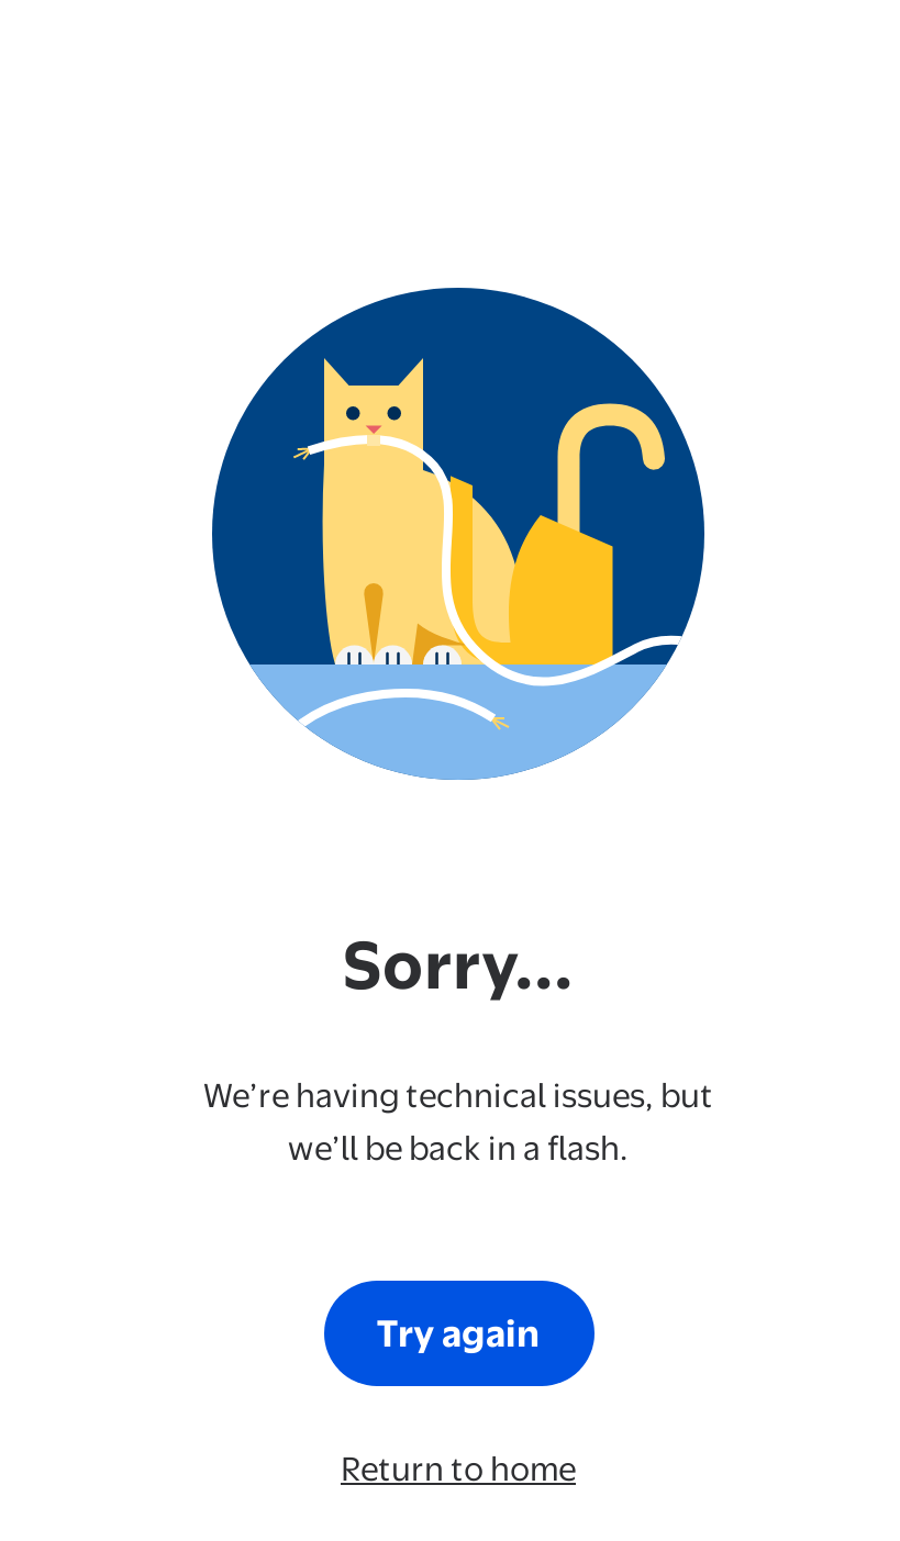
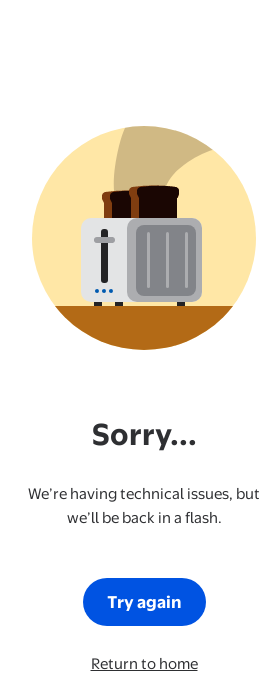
[210,286,707,782] [image] -> [32,126,256,351] [image]

